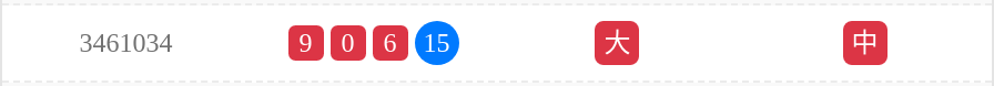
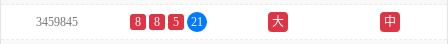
[79,28,173,58] 3461034 -> [36,15,78,29] 3459845
[299,28,312,58] 9 -> [135,15,141,29] 8
[341,28,355,58] 0 -> [154,15,160,29] 8
[383,28,397,58] 6 -> [173,15,179,29] 5
[423,28,450,58] 15 -> [191,15,203,29] 21

